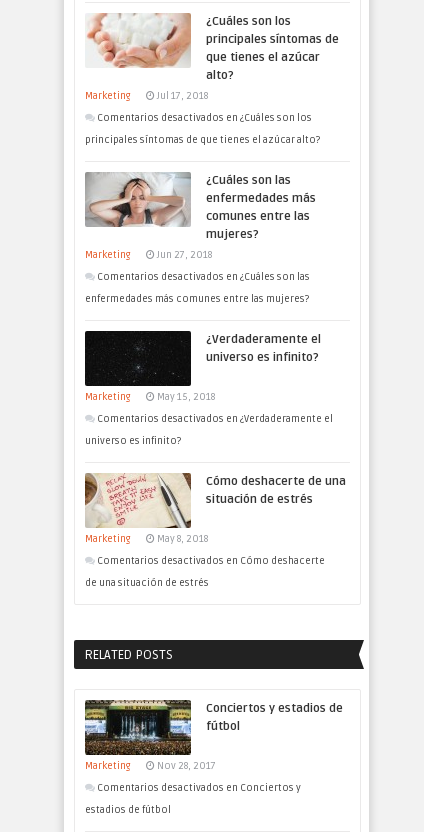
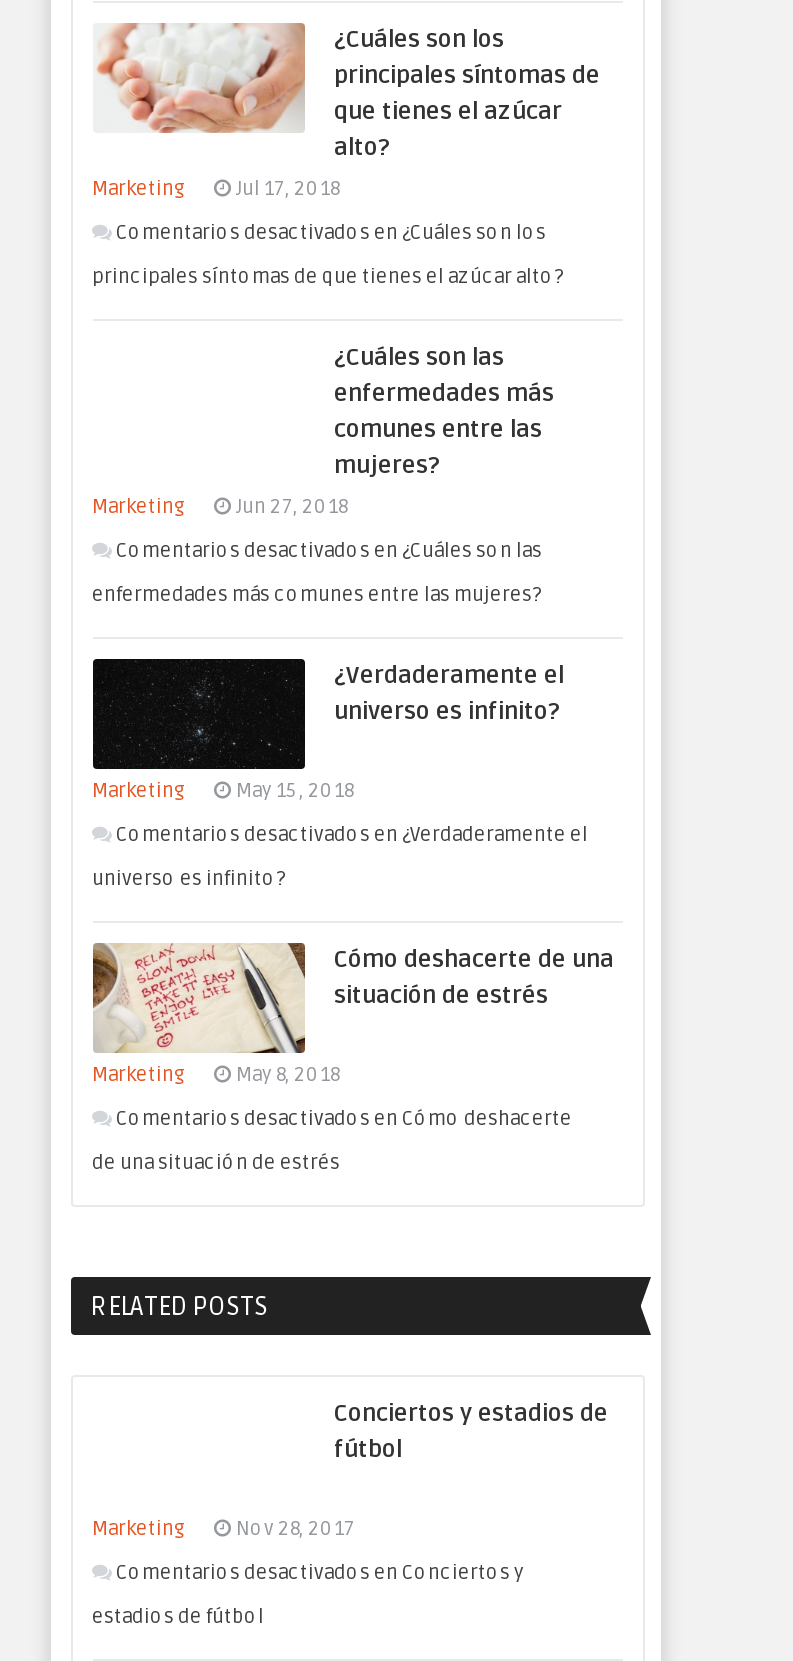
[84,171,192,228] [image] -> none
[84,699,192,756] [image] -> none

